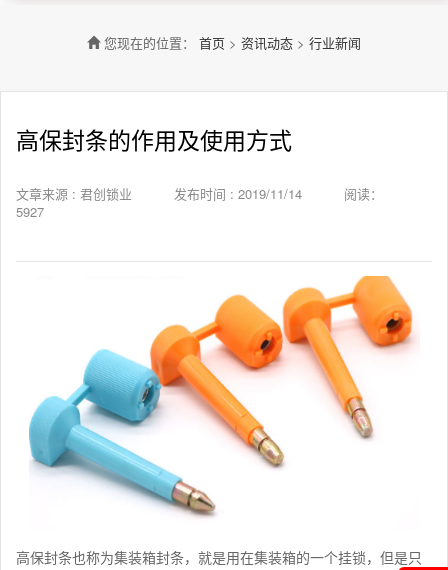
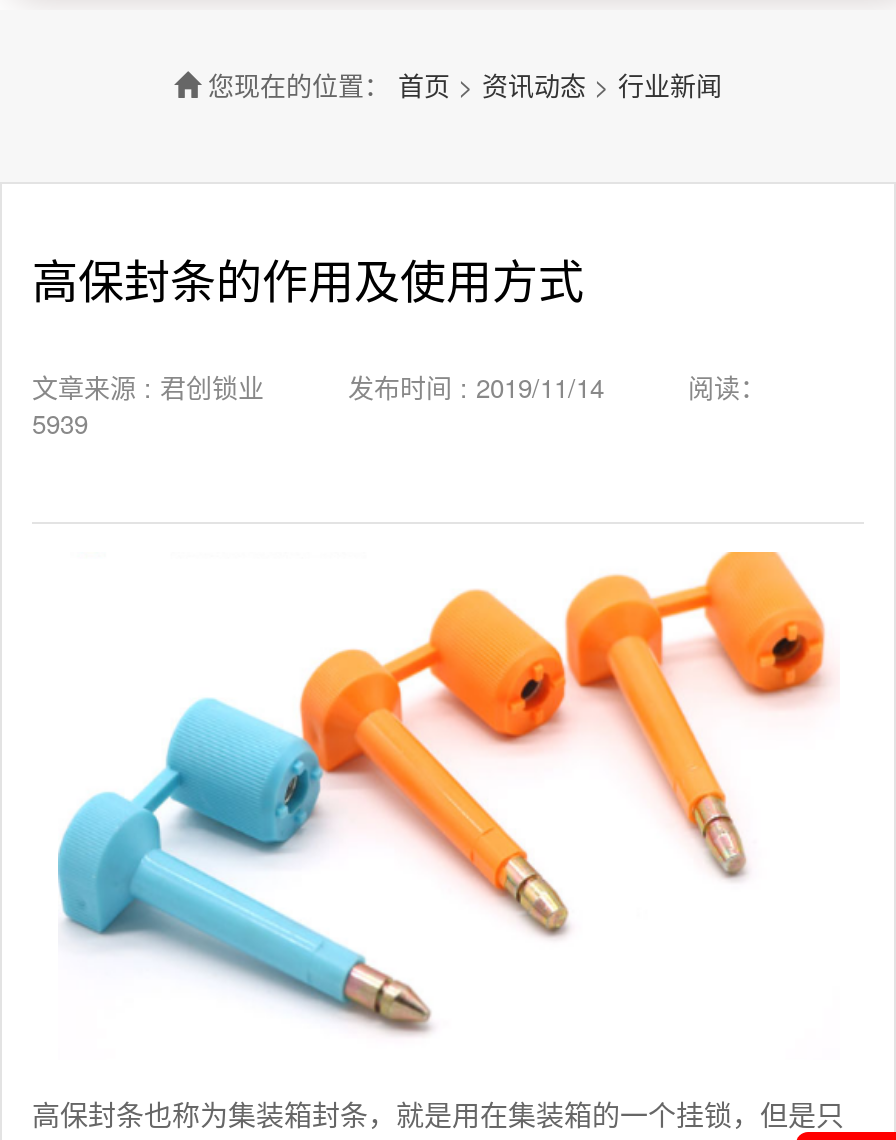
[16,202,44,221] 5927 -> [32,403,88,441] 5939

